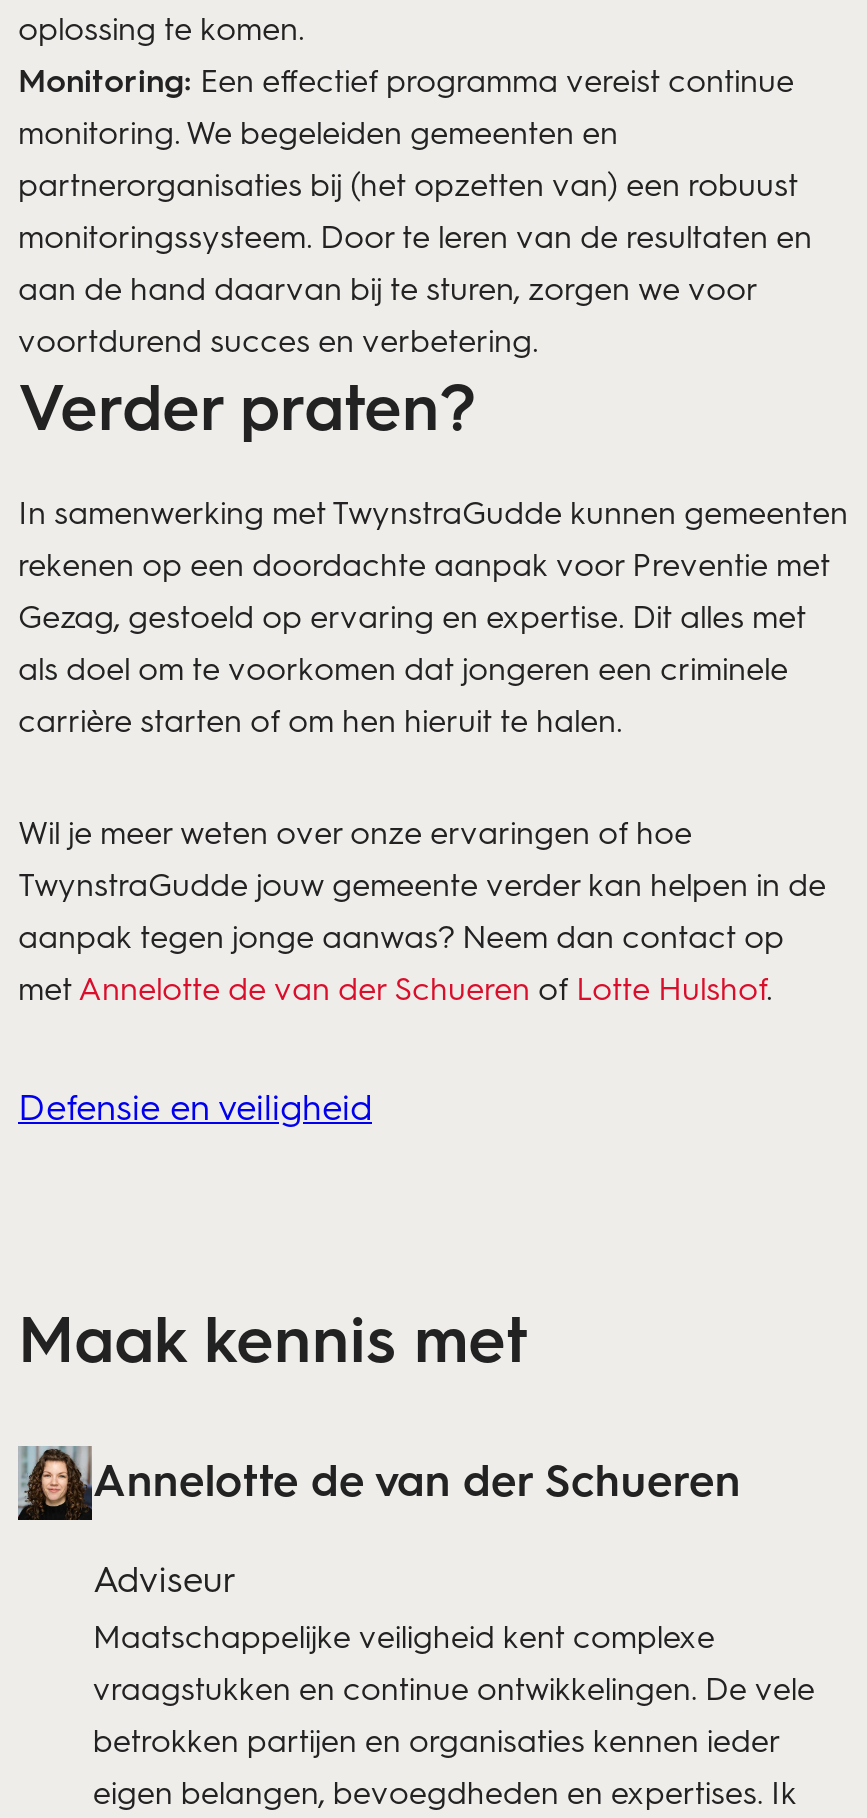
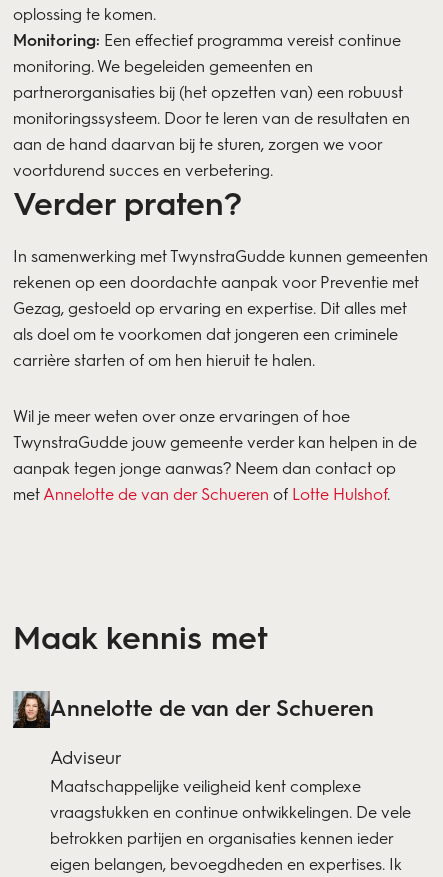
[18,1082,372,1130] Defensie en veiligheid -> none

